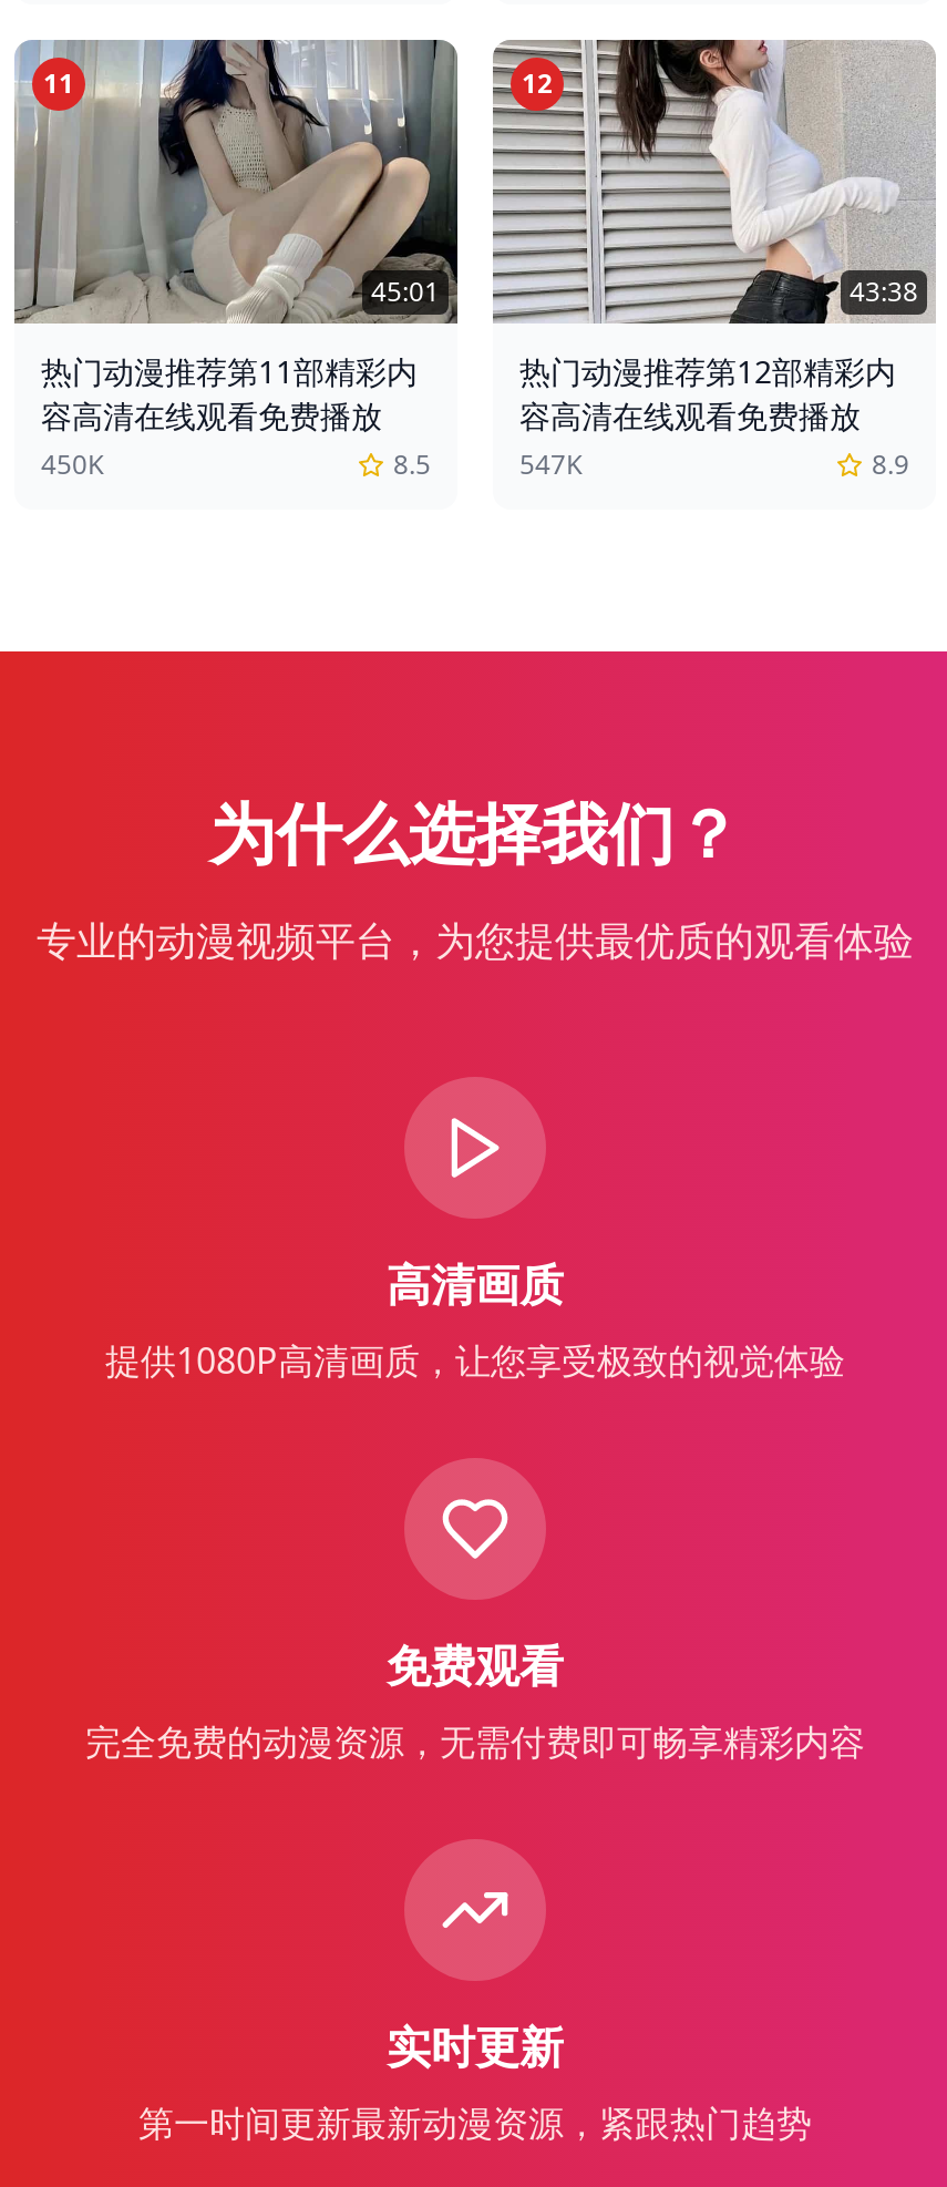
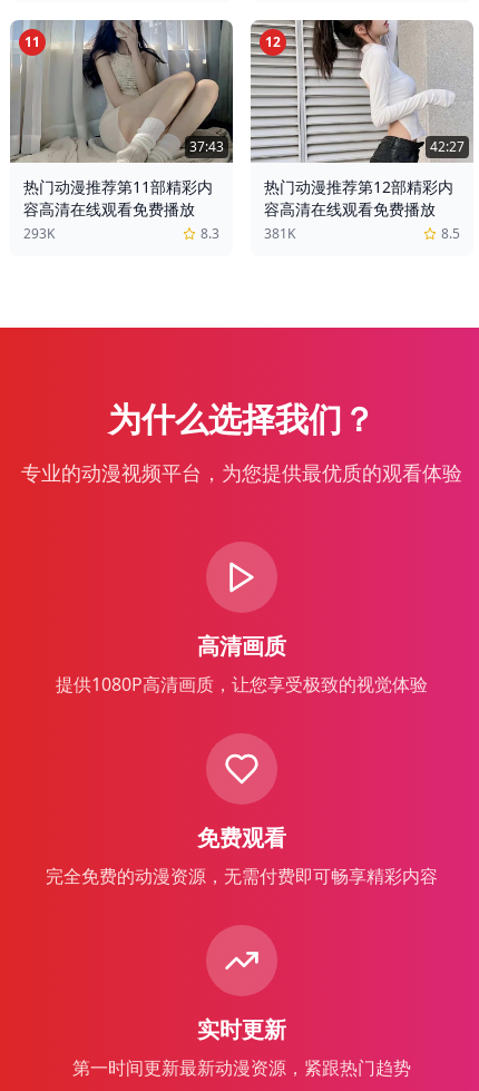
[371,273,440,310] 45:01 -> [189,137,224,156] 37:43
[850,273,918,310] 43:38 -> [430,137,465,156] 42:27
[41,445,431,483] 450K | 8.5 -> [23,224,219,243] 293K | 8.3
[519,445,909,483] 547K | 8.9 -> [264,224,460,243] 381K | 8.5

